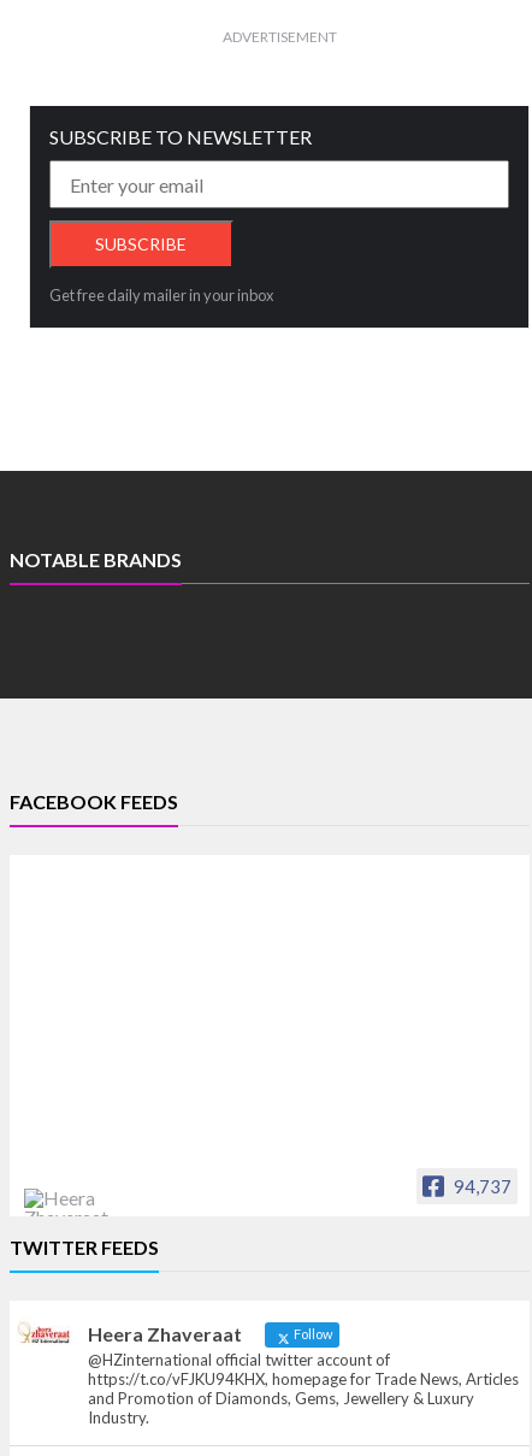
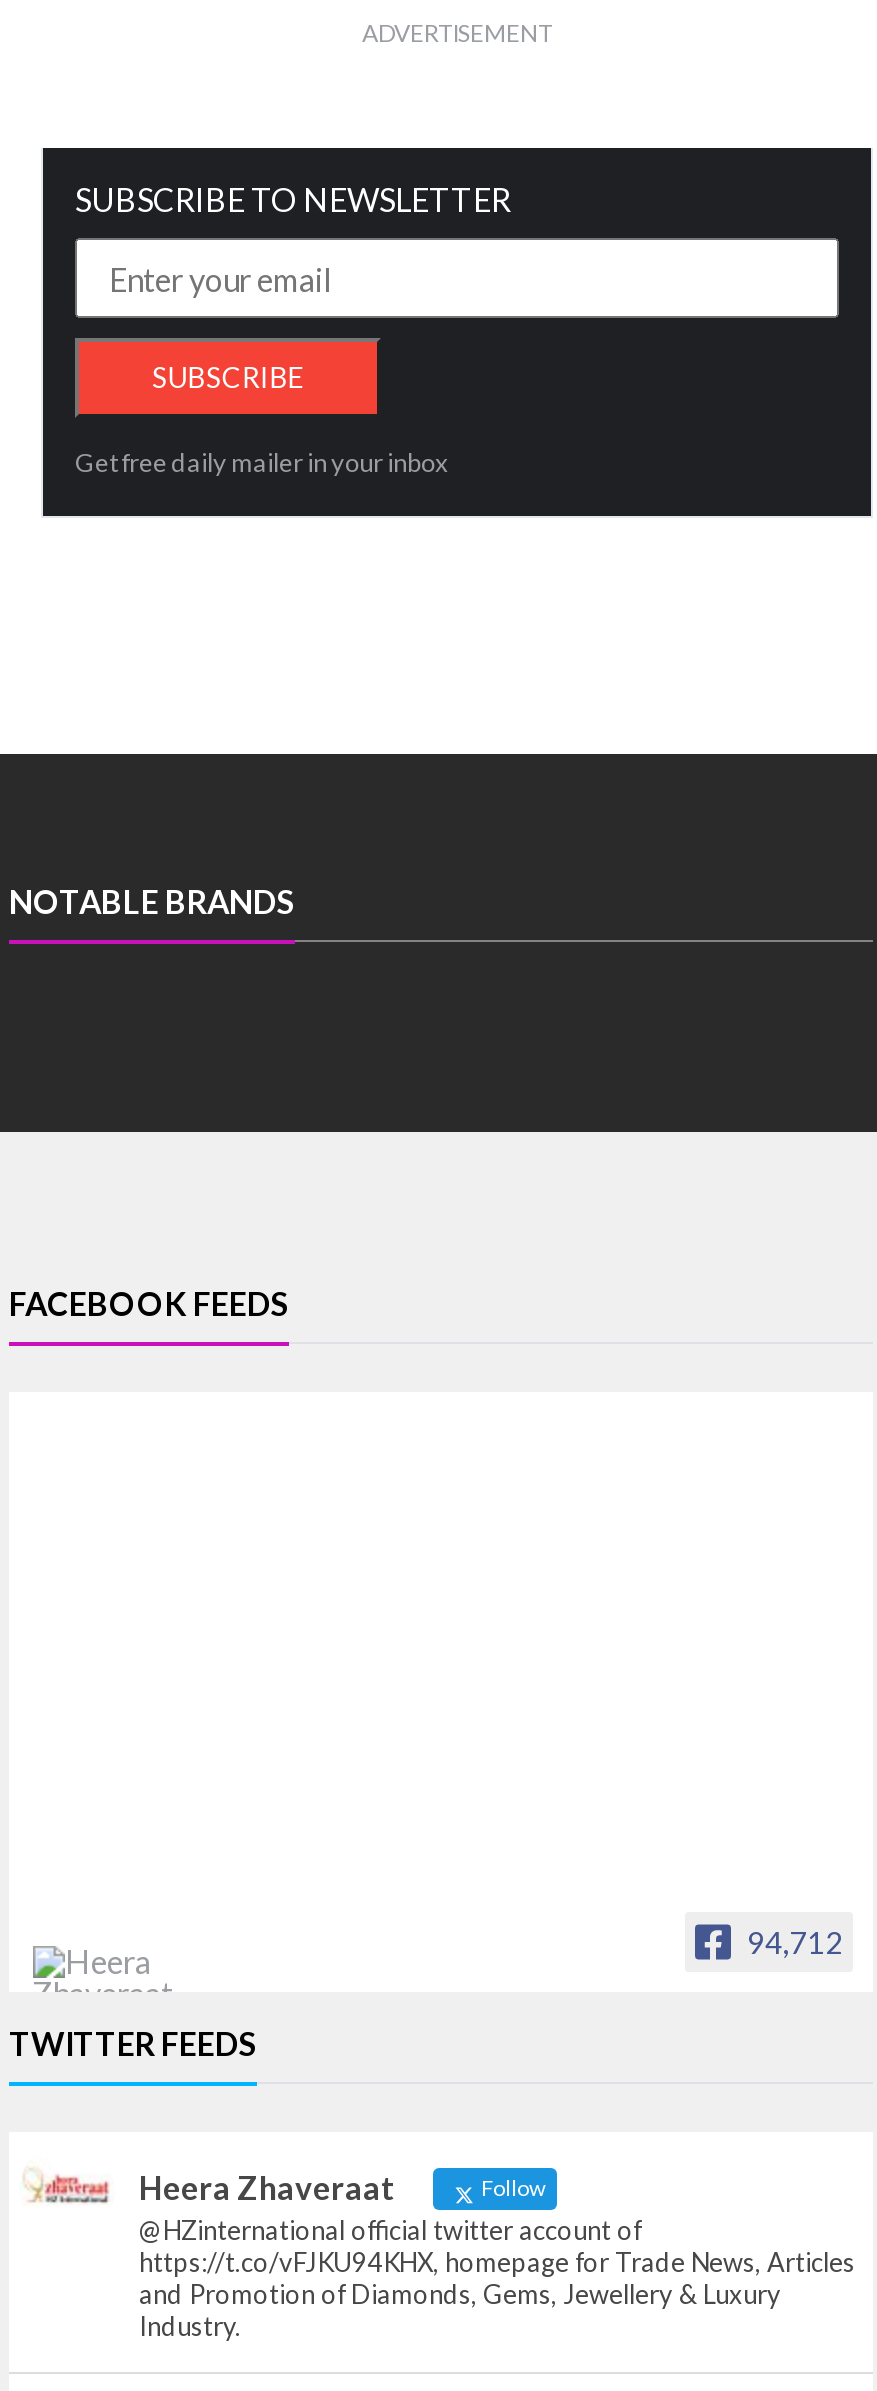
[454,1175,512,1197] 94,737 -> [747,1923,843,1959] 94,712

